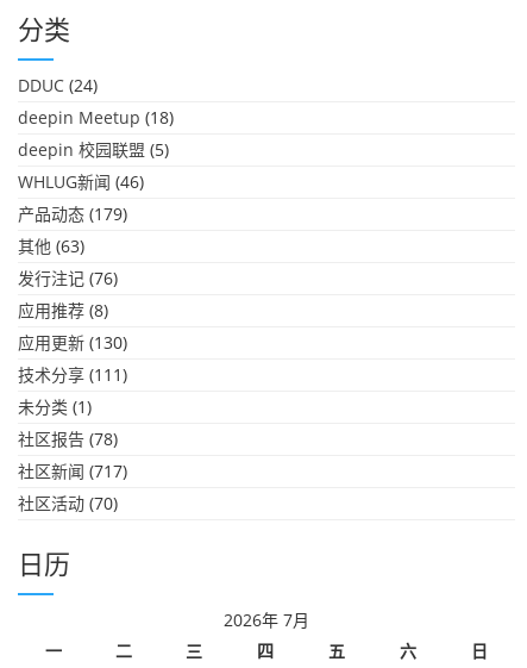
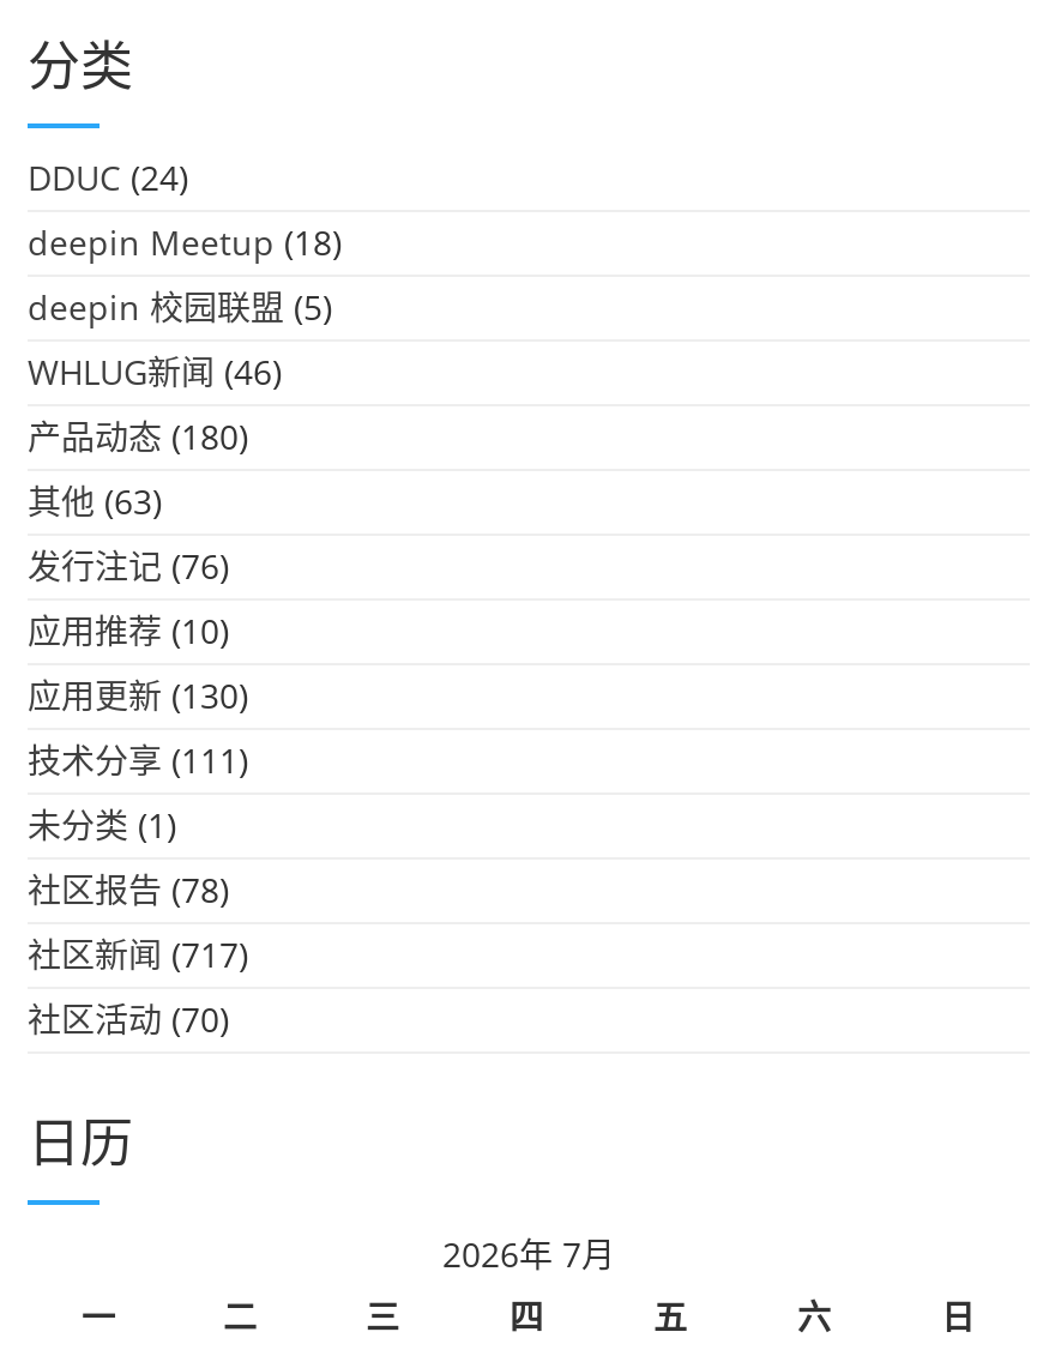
[18,202,127,225] 产品动态(179) -> [28,413,248,459] 产品动态(180)
[18,299,108,321] 应用推荐(8) -> [28,607,229,653] 应用推荐(10)

